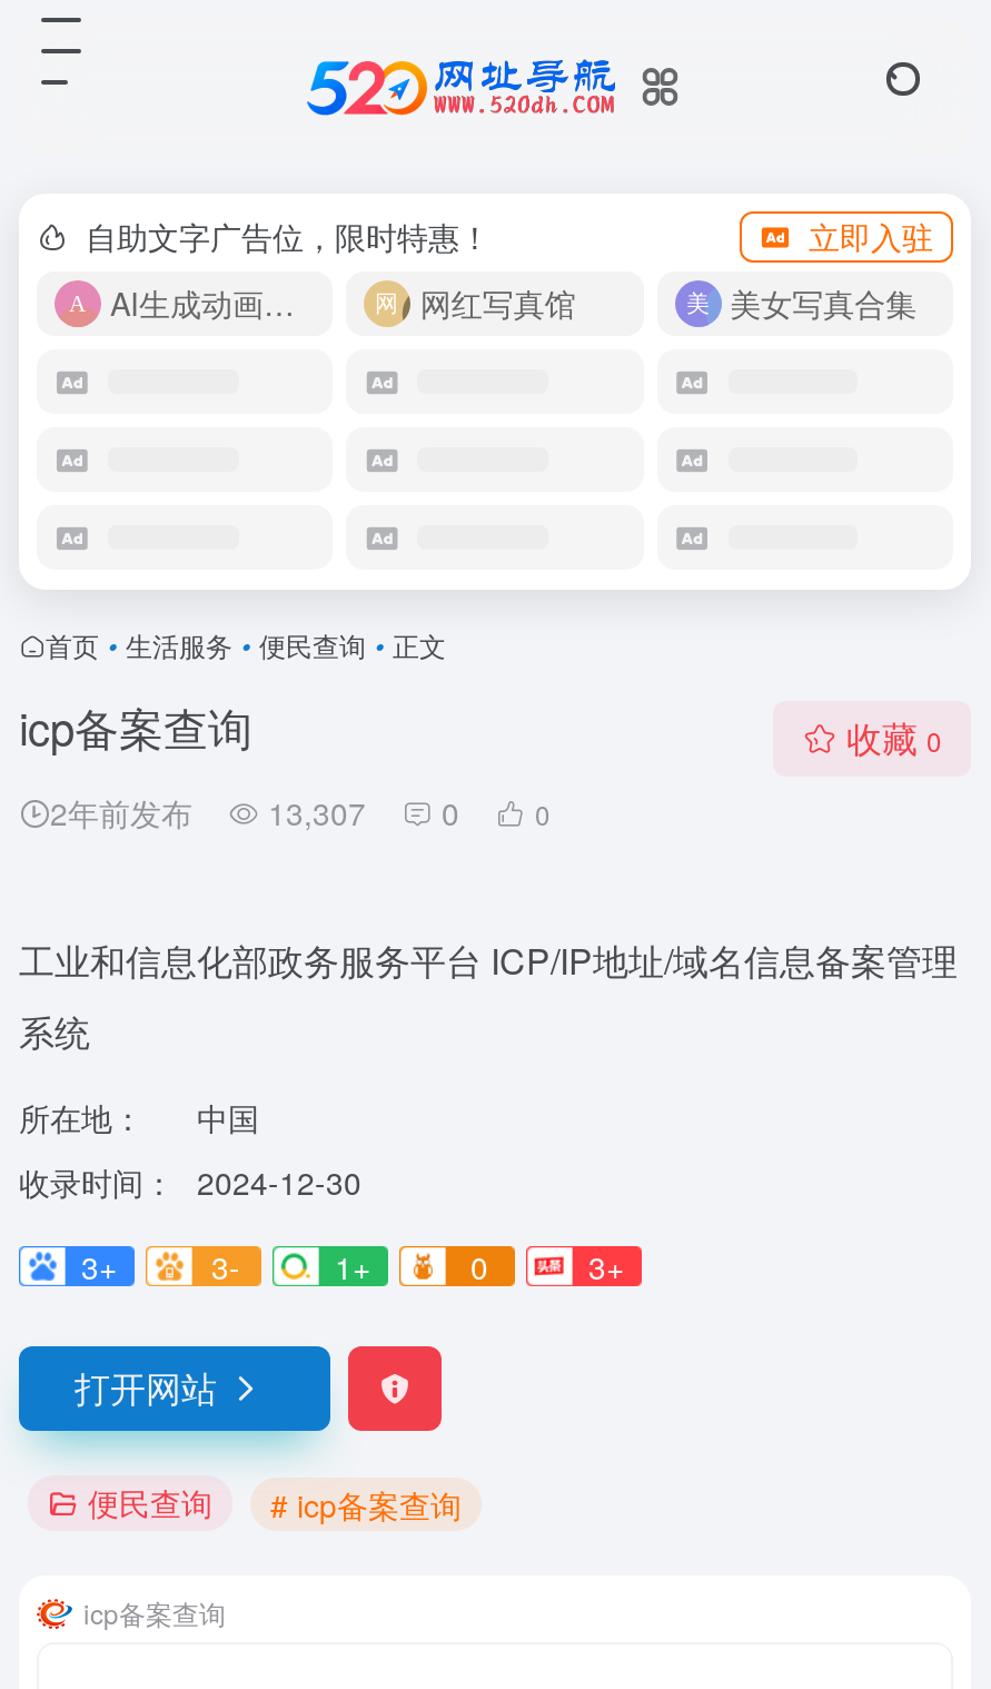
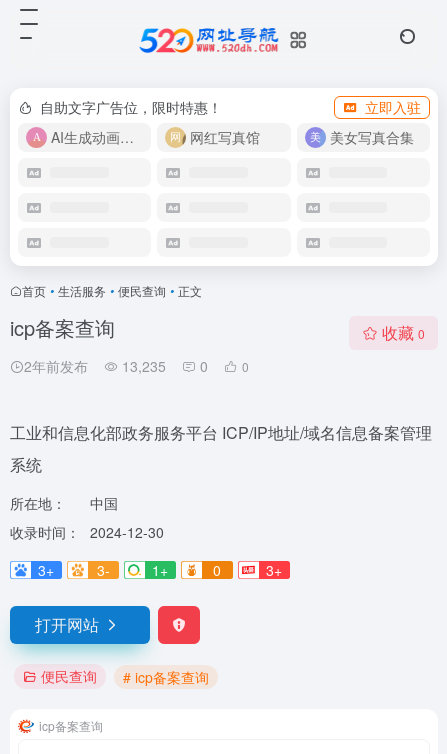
[50,790,551,834] 2年前发布 13,307 0 0 -> [24,356,249,376] 2年前发布 13,235 0 0

